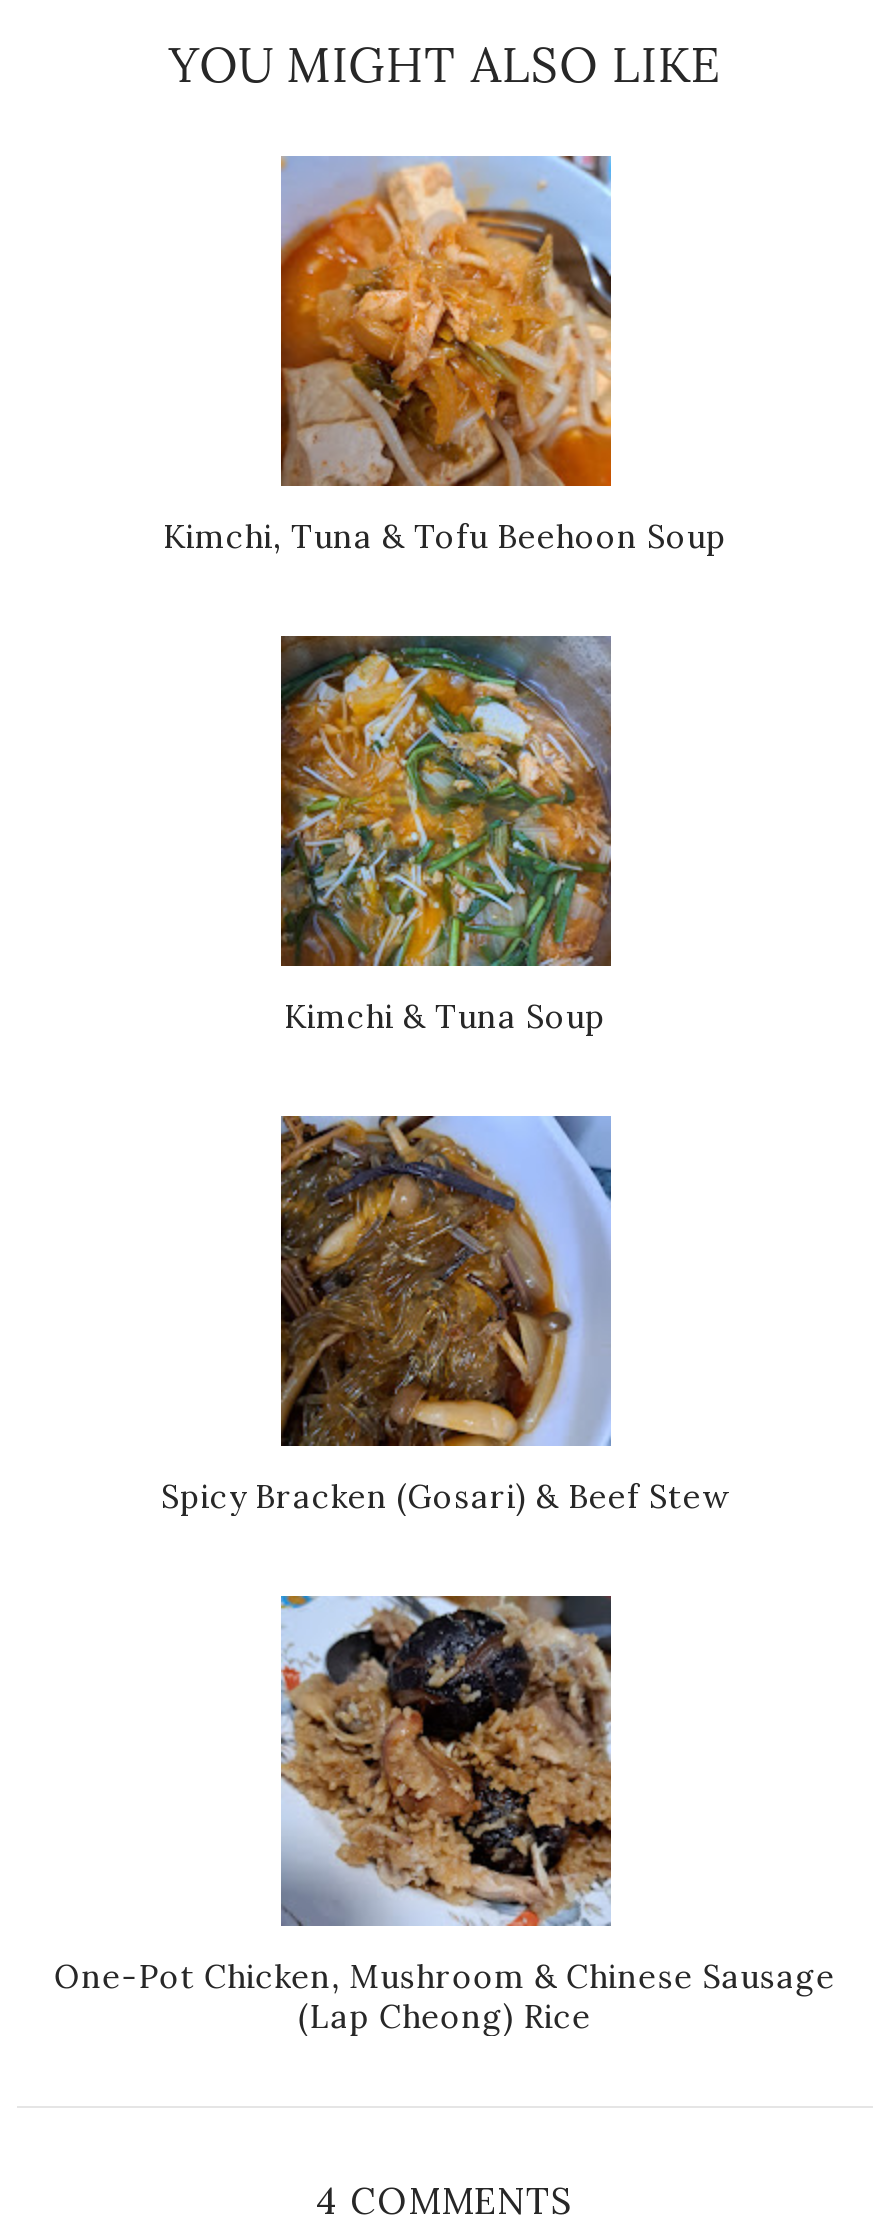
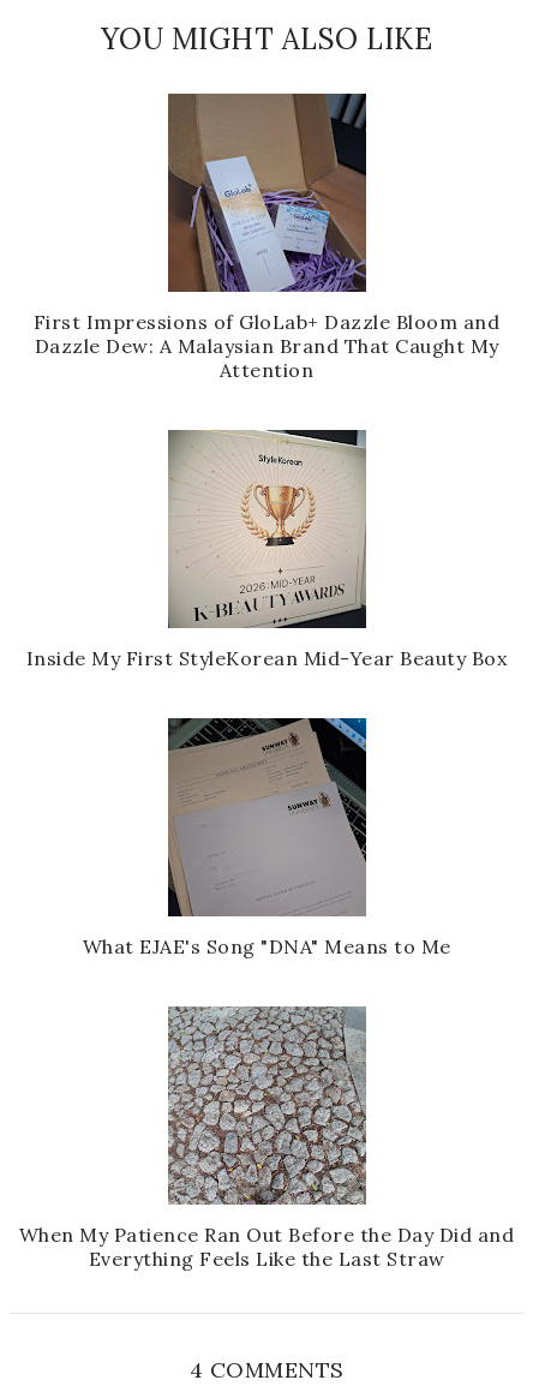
[281,156,613,422] [image] -> [168,92,367,293] [image]
[163,516,727,556] Kimchi, Tuna & Tofu Beehoon Soup -> [33,310,500,382] First Impressions of GloLab+ Dazzle Bloom and | Dazzle Dew: A Malaysian Brand That Caught My | Attention
[281,634,611,968] [image] -> [168,430,366,590] [image]
[284,996,606,1036] Kimchi & Tuna Soup -> [26,646,507,670] Inside My First StyleKorean Mid-Year Beauty Box
[279,1132,613,1448] [image] -> [167,717,367,878] [image]
[161,1476,729,1516] Spicy Bracken (Gosari) & Beef Stew -> [82,934,451,958] What EJAE's Song "DNA" Means to Me
[281,1612,613,1928] [image] -> [168,1005,366,1166] [image]
[55,1956,835,2036] One-Pot Chicken, Mushroom & Chinese Sausage | (Lap Cheong) Rice -> [19,1223,514,1271] When My Patience Ran Out Before the Day Did and | Everything Feels Like the Last Straw

